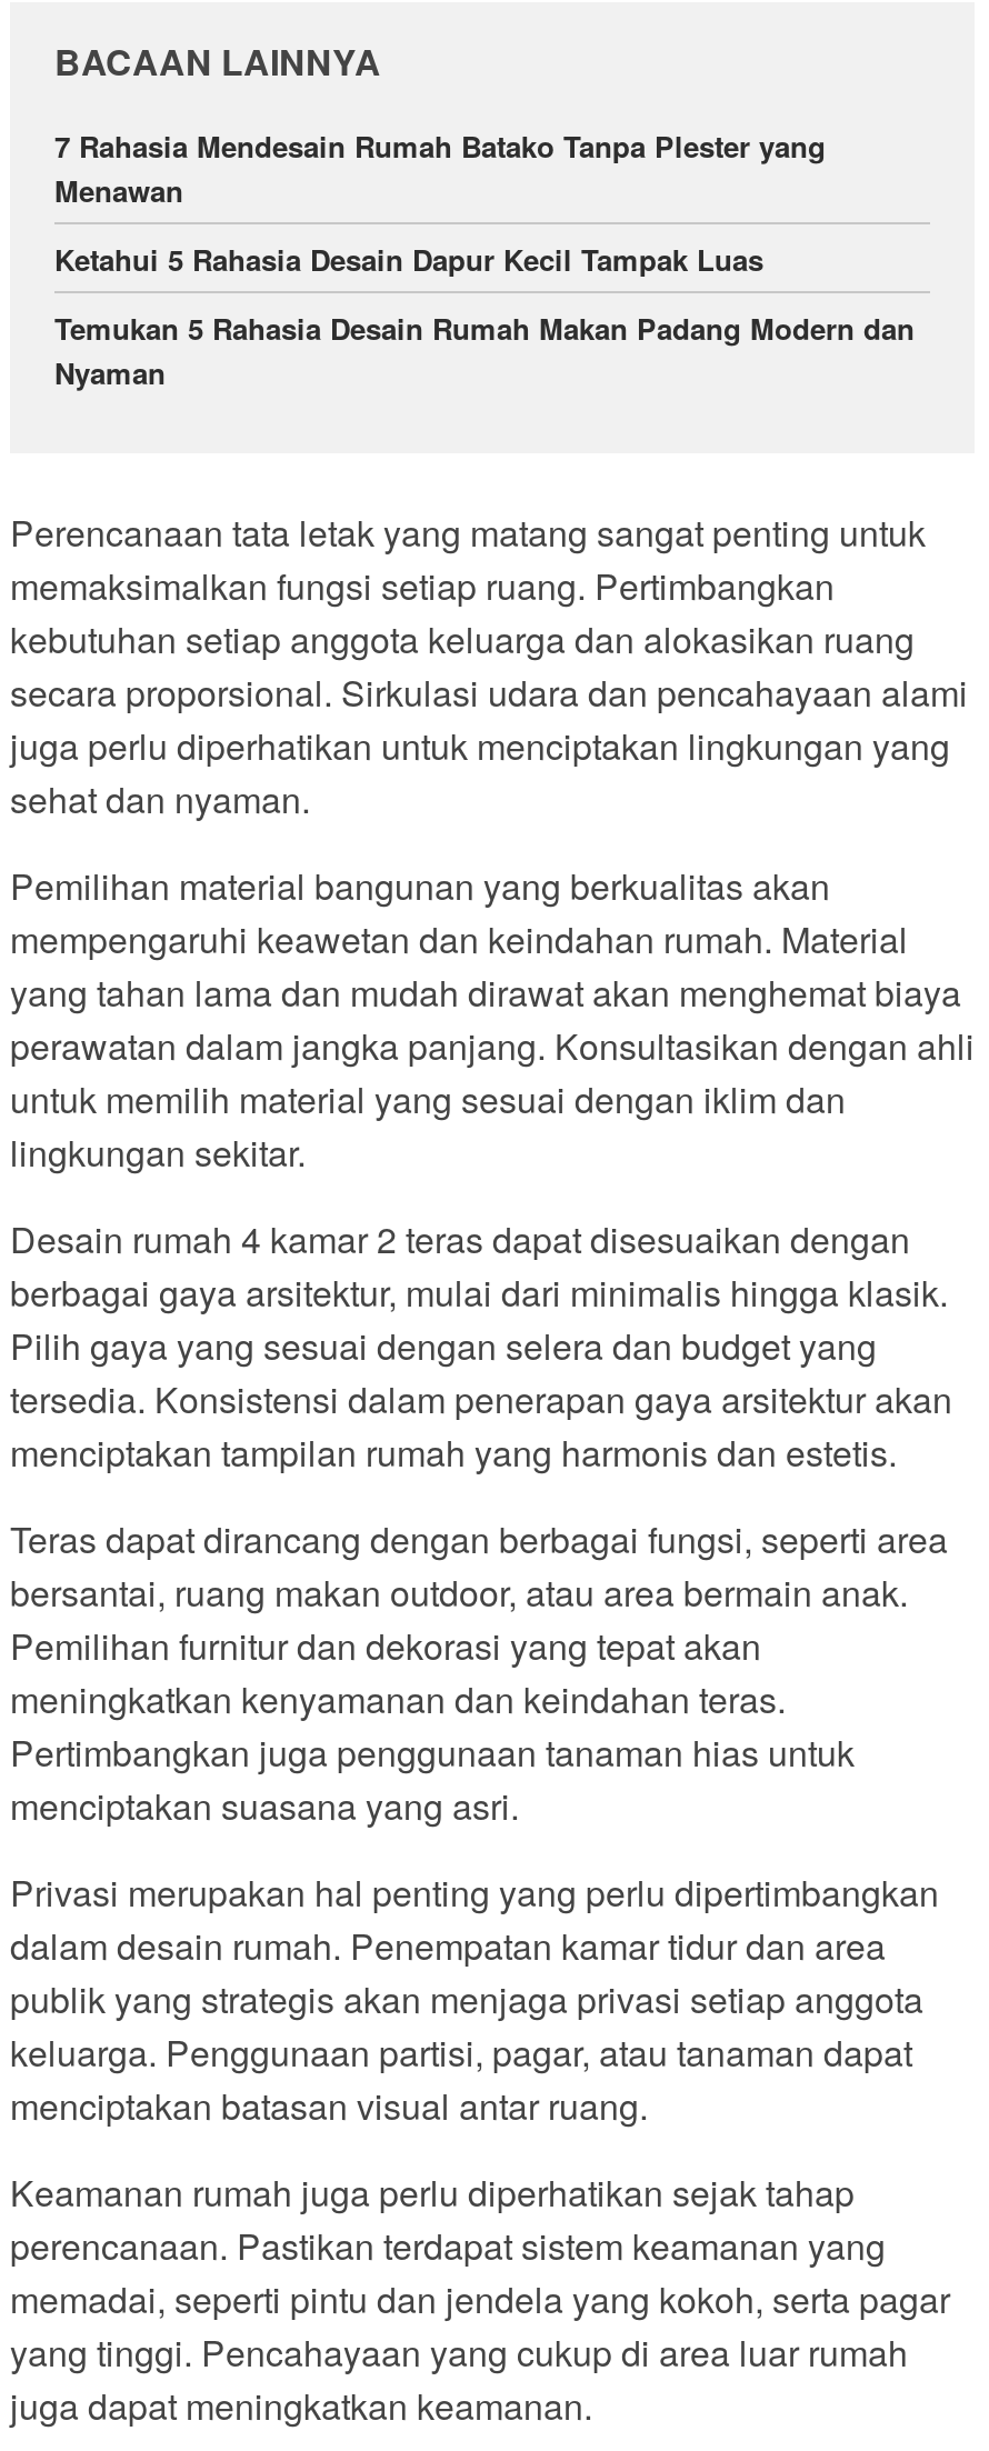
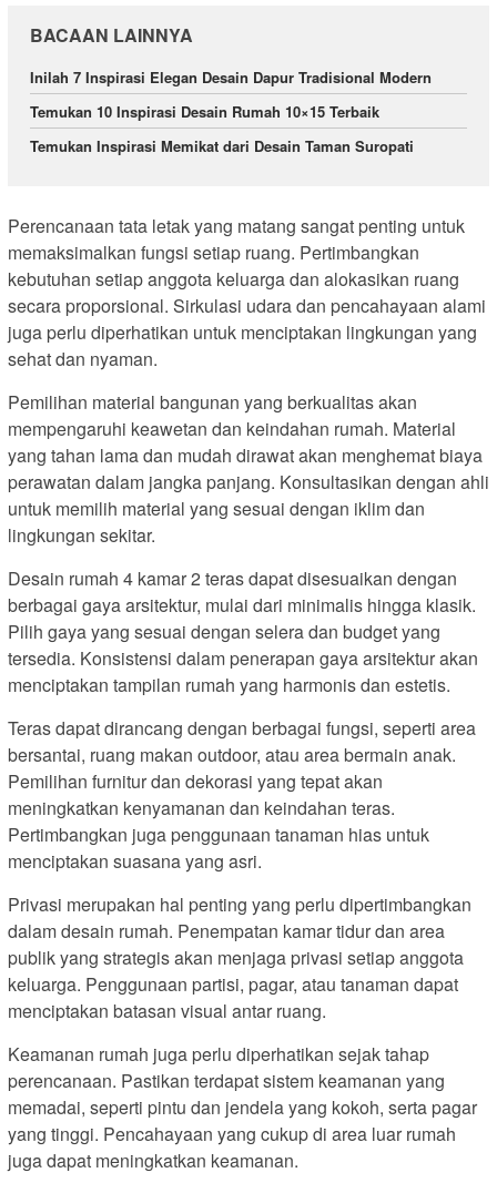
[54,124,826,211] 7 Rahasia Mendesain Rumah Batako Tanpa Plester yang | Menawan -> [30,67,432,88] Inilah 7 Inspirasi Elegan Desain Dapur Tradisional Modern
[54,237,763,280] Ketahui 5 Rahasia Desain Dapur Kecil Tampak Luas -> [30,101,379,122] Temukan 10 Inspirasi Desain Rumah 10×15 Terbaik
[54,306,915,393] Temukan 5 Rahasia Desain Rumah Makan Padang Modern dan | Nyaman -> [30,136,414,157] Temukan Inspirasi Memikat dari Desain Taman Suropati

